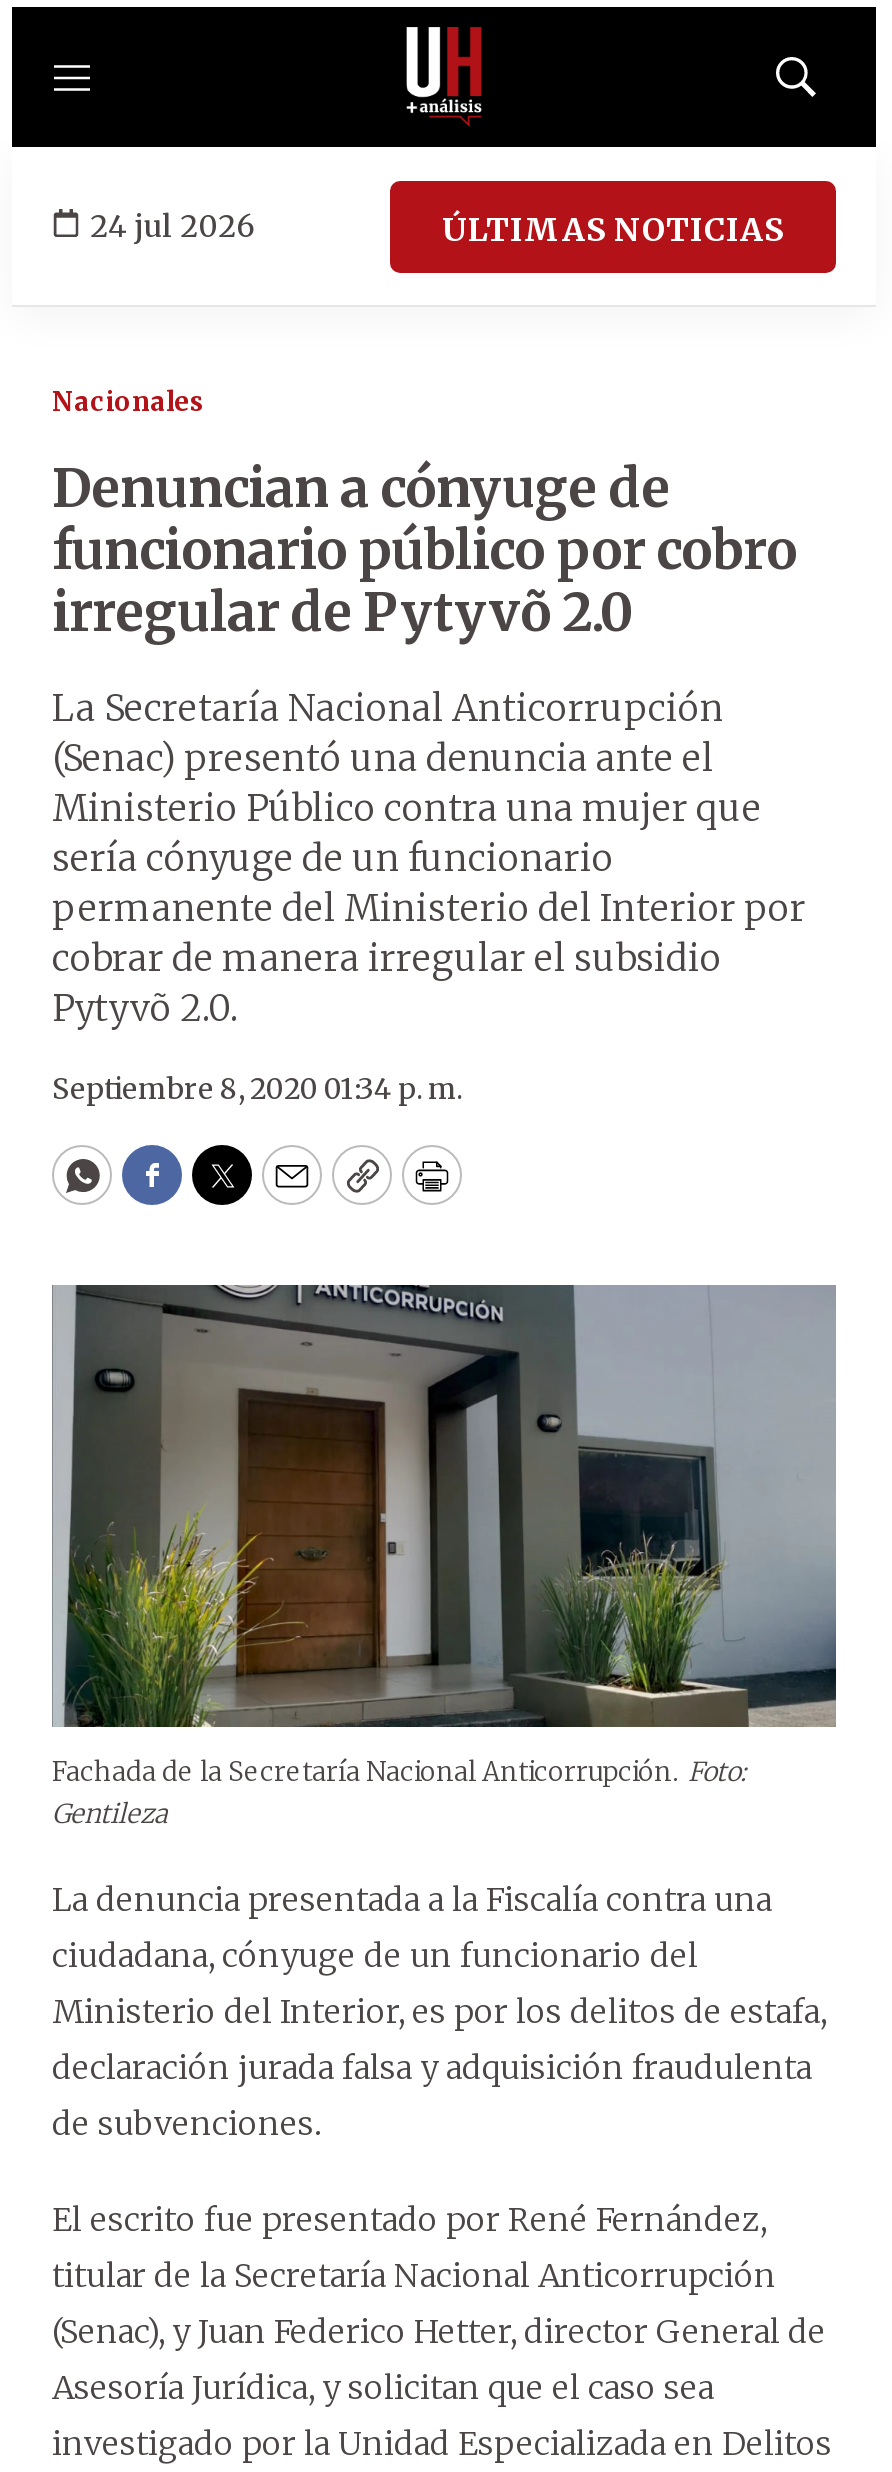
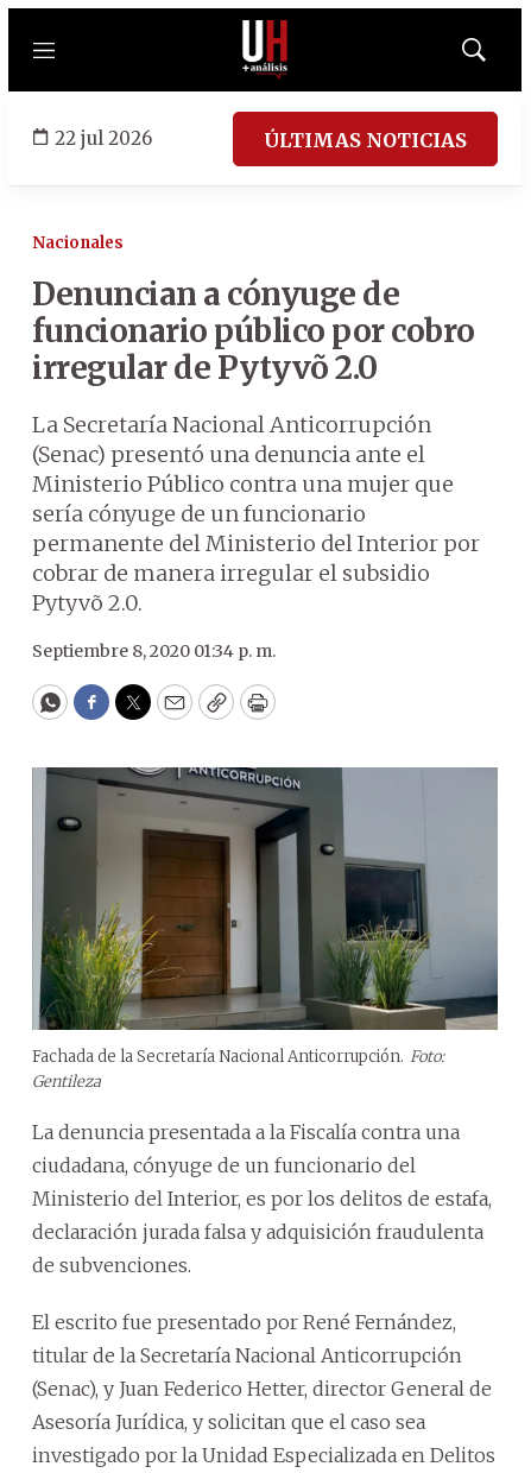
[90,206,254,244] 24 jul 2026 -> [55,127,152,149] 22 jul 2026

